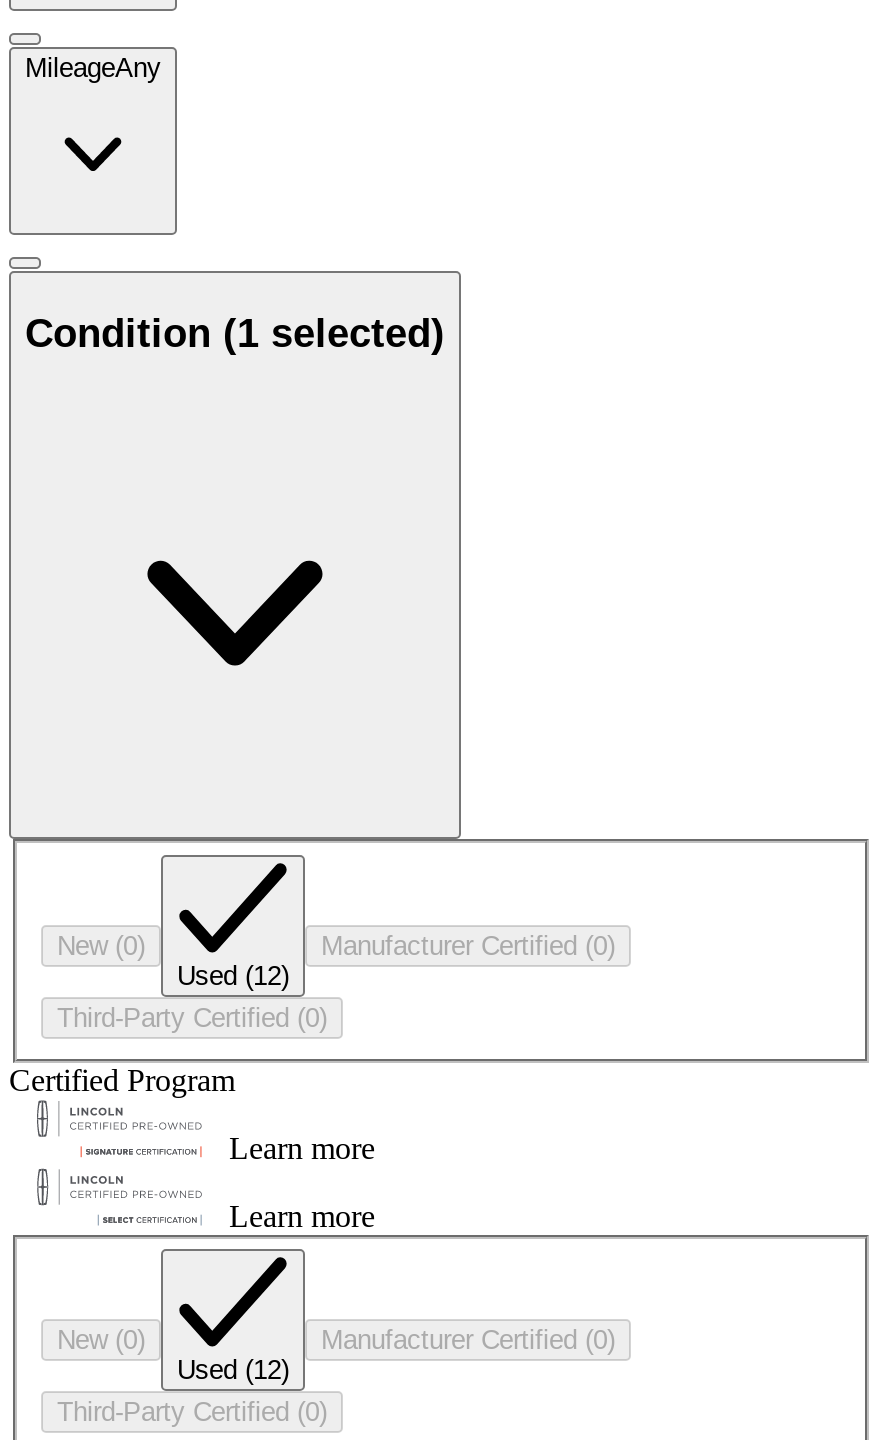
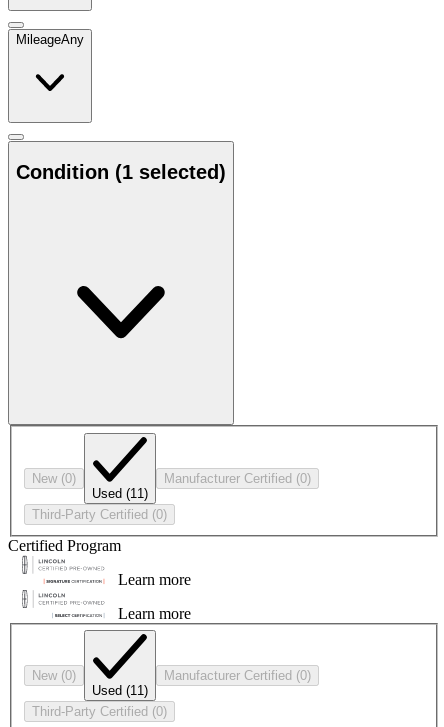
[177,960,289,990] Used (12) -> [92,485,148,500] Used (11)
[177,1355,289,1385] Used (12) -> [92,683,148,698] Used (11)

